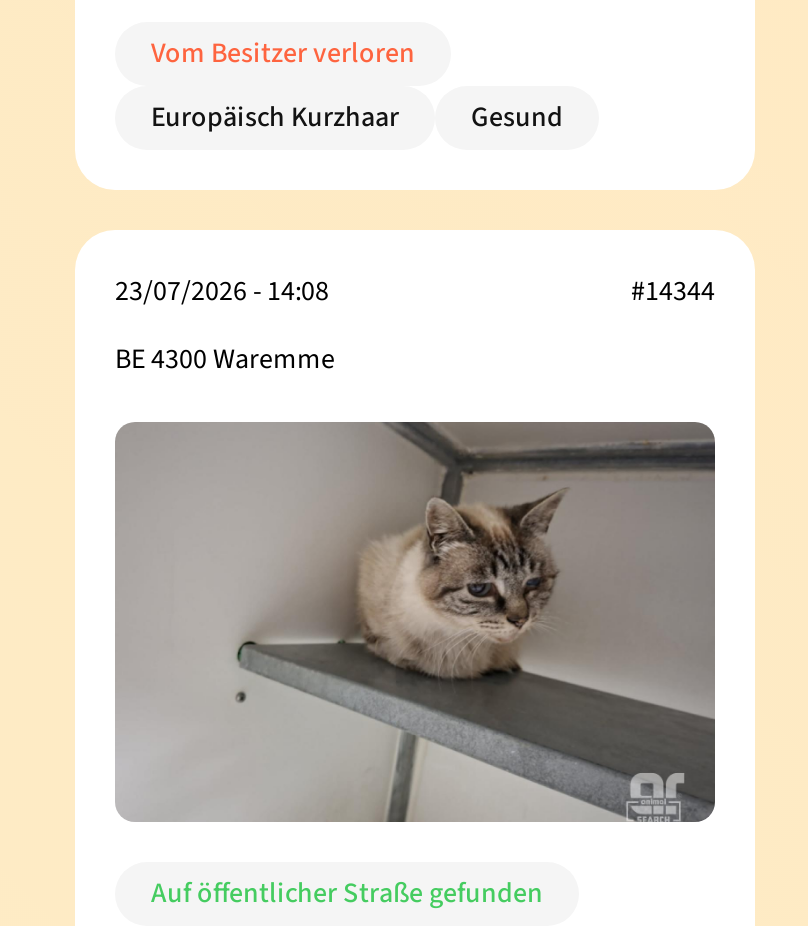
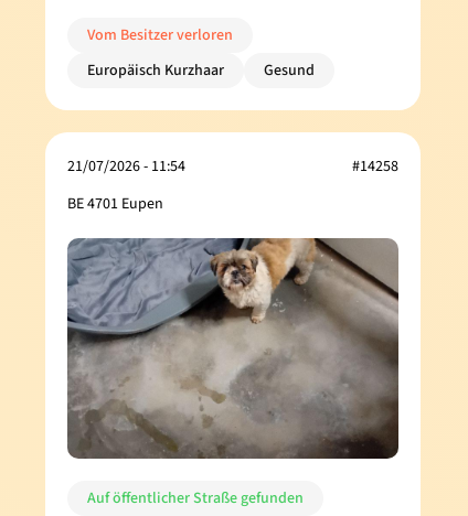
[115,270,329,312] 23/07/2026 - 14:08 -> [67,154,185,178] 21/07/2026 - 11:54
[631,270,715,312] #14344 -> [352,154,398,178] #14258
[115,338,335,380] BE 4300 Waremme -> [67,192,163,215] BE 4701 Eupen
[115,420,717,824] [image] -> [67,237,398,459] [image]

